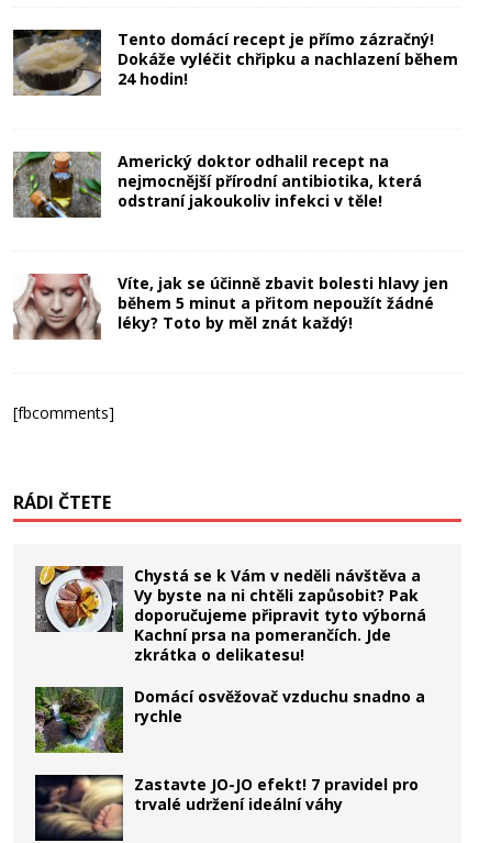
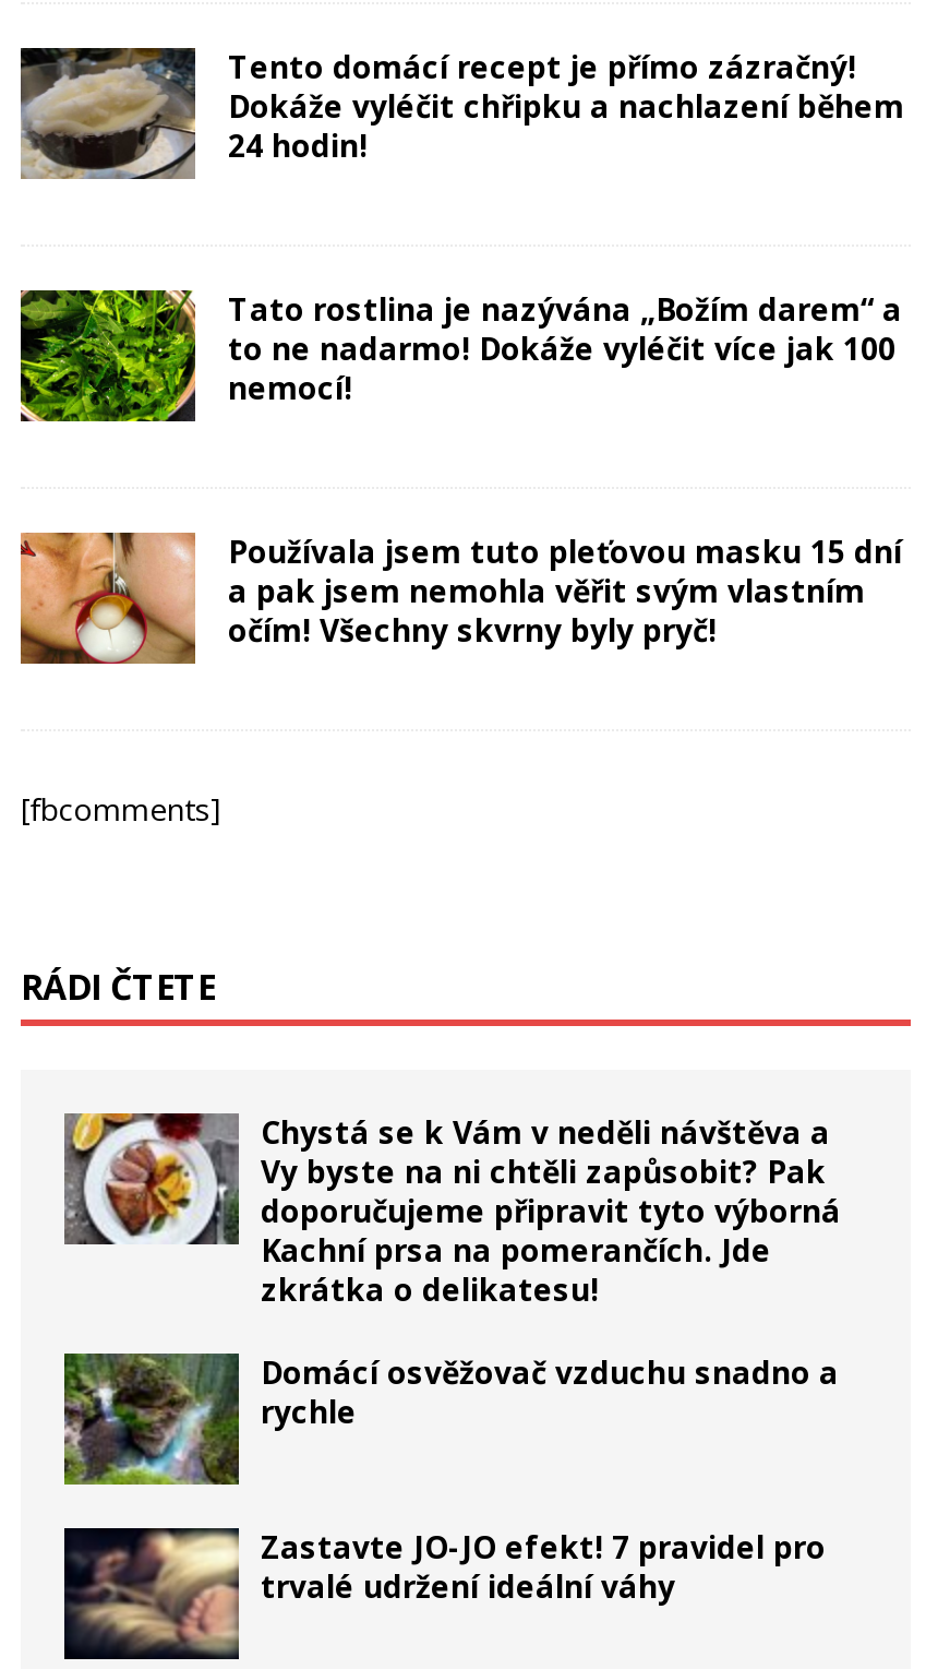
[12,151,422,219] [image] | Americký doktor odhalil recept na | nejmocnější přírodní antibiotika, která | odstraní jakoukoliv infekci v těle! -> [19,288,902,424] [image] | Tato rostlina je nazývána „Božím darem“ a | to ne nadarmo! Dokáže vyléčit více jak 100 | nemocí!
[13,273,448,340] [image] | Víte, jak se účinně zbavit bolesti hlavy jen | během 5 minut a přitom nepoužít žádné | léky? Toto by měl znát každý! -> [19,530,902,666] [image] | Používala jsem tuto pleťovou masku 15 dní | a pak jsem nemohla věřit svým vlastním | očím! Všechny skvrny byly pryč!

